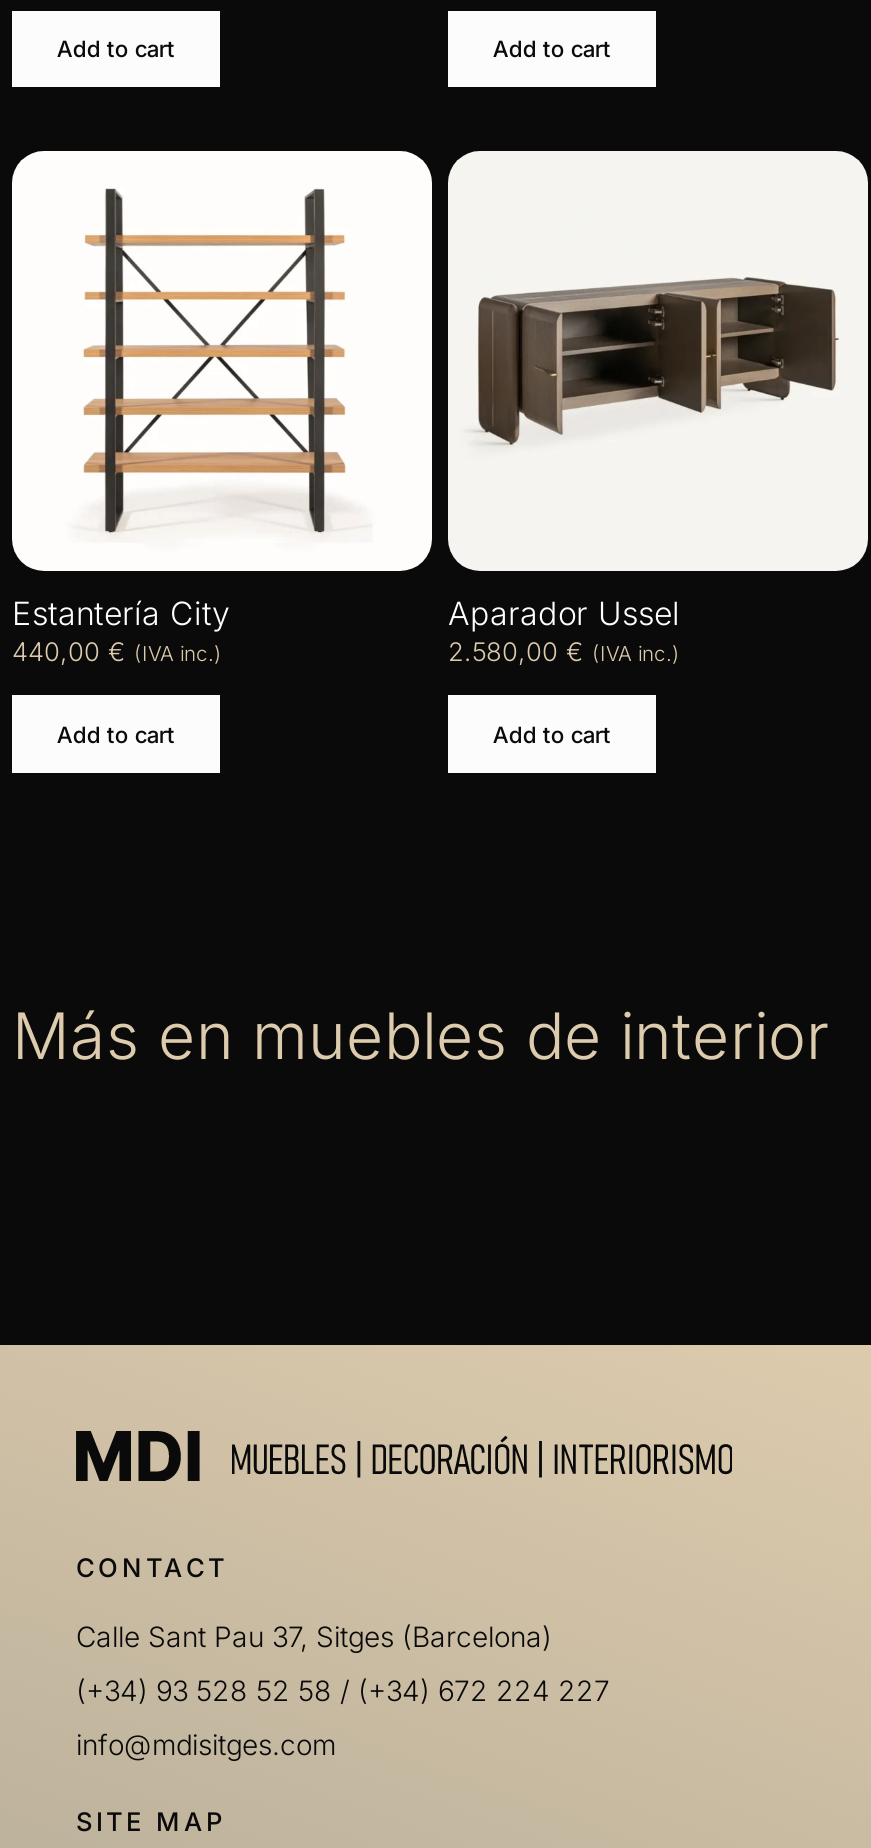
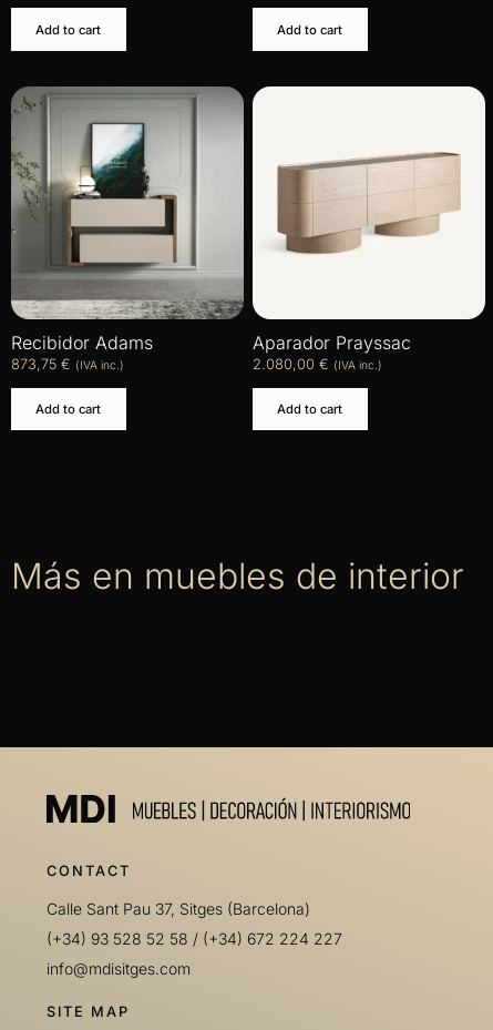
[12,150,432,667] [image] | Estantería City | 440,00 € (IVA inc.) -> [11,86,245,372] [image] | Recibidor Adams | 873,75 € (IVA inc.)
[476,270,838,454] [image] -> [269,151,468,255] [image]
[448,593,680,633] Aparador Ussel -> [253,331,411,353] Aparador Prayssac
[448,637,680,667] 2.580,00 € (IVA inc.) -> [253,356,382,372] 2.080,00 € (IVA inc.)

